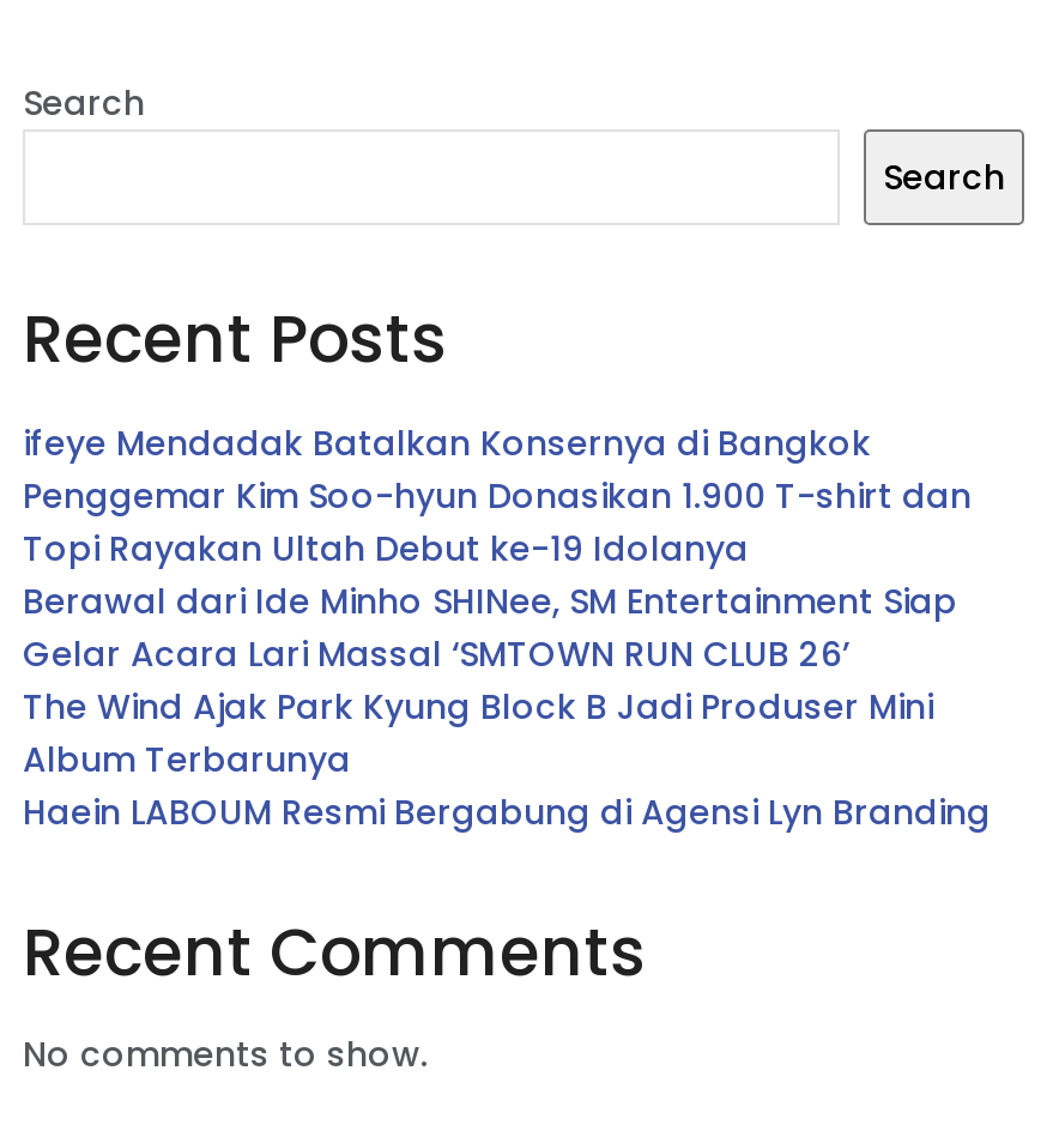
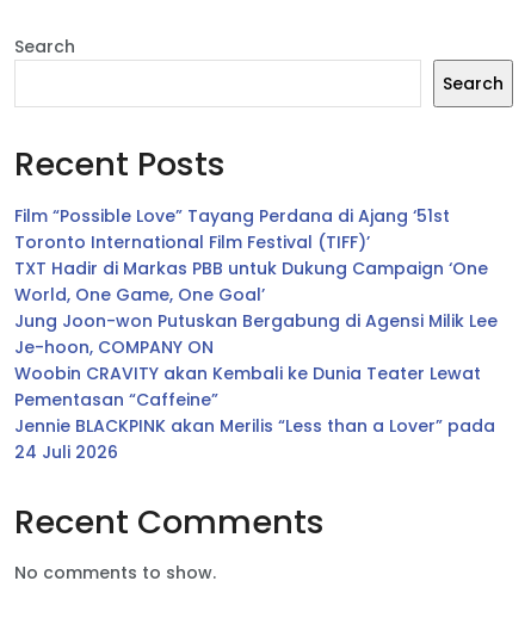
[23,419,991,836] ifeye Mendadak Batalkan Konsernya di Bangkok | Penggemar Kim Soo-hyun Donasikan 1.900 T-shirt dan | Topi Rayakan Ultah Debut ke-19 Idolanya | Berawal dari Ide Minho SHINee, SM Entertainment Siap | Gelar Acara Lari Massal ‘SMTOWN RUN CLUB 26’ | The Wind Ajak Park Kyung Block B Jadi Produser Mini | Album Terbarunya | Haein LABOUM Resmi Bergabung di Agensi Lyn Branding -> [14,204,498,464] Film “Possible Love” Tayang Perdana di Ajang ‘51st | Toronto International Film Festival (TIFF)’ | TXT Hadir di Markas PBB untuk Dukung Campaign ‘One | World, One Game, One Goal’ | Jung Joon-won Putuskan Bergabung di Agensi Milik Lee | Je-hoon, COMPANY ON | Woobin CRAVITY akan Kembali ke Dunia Teater Lewat | Pementasan “Caffeine” | Jennie BLACKPINK akan Merilis “Less than a Lover” pada | 24 Juli 2026

